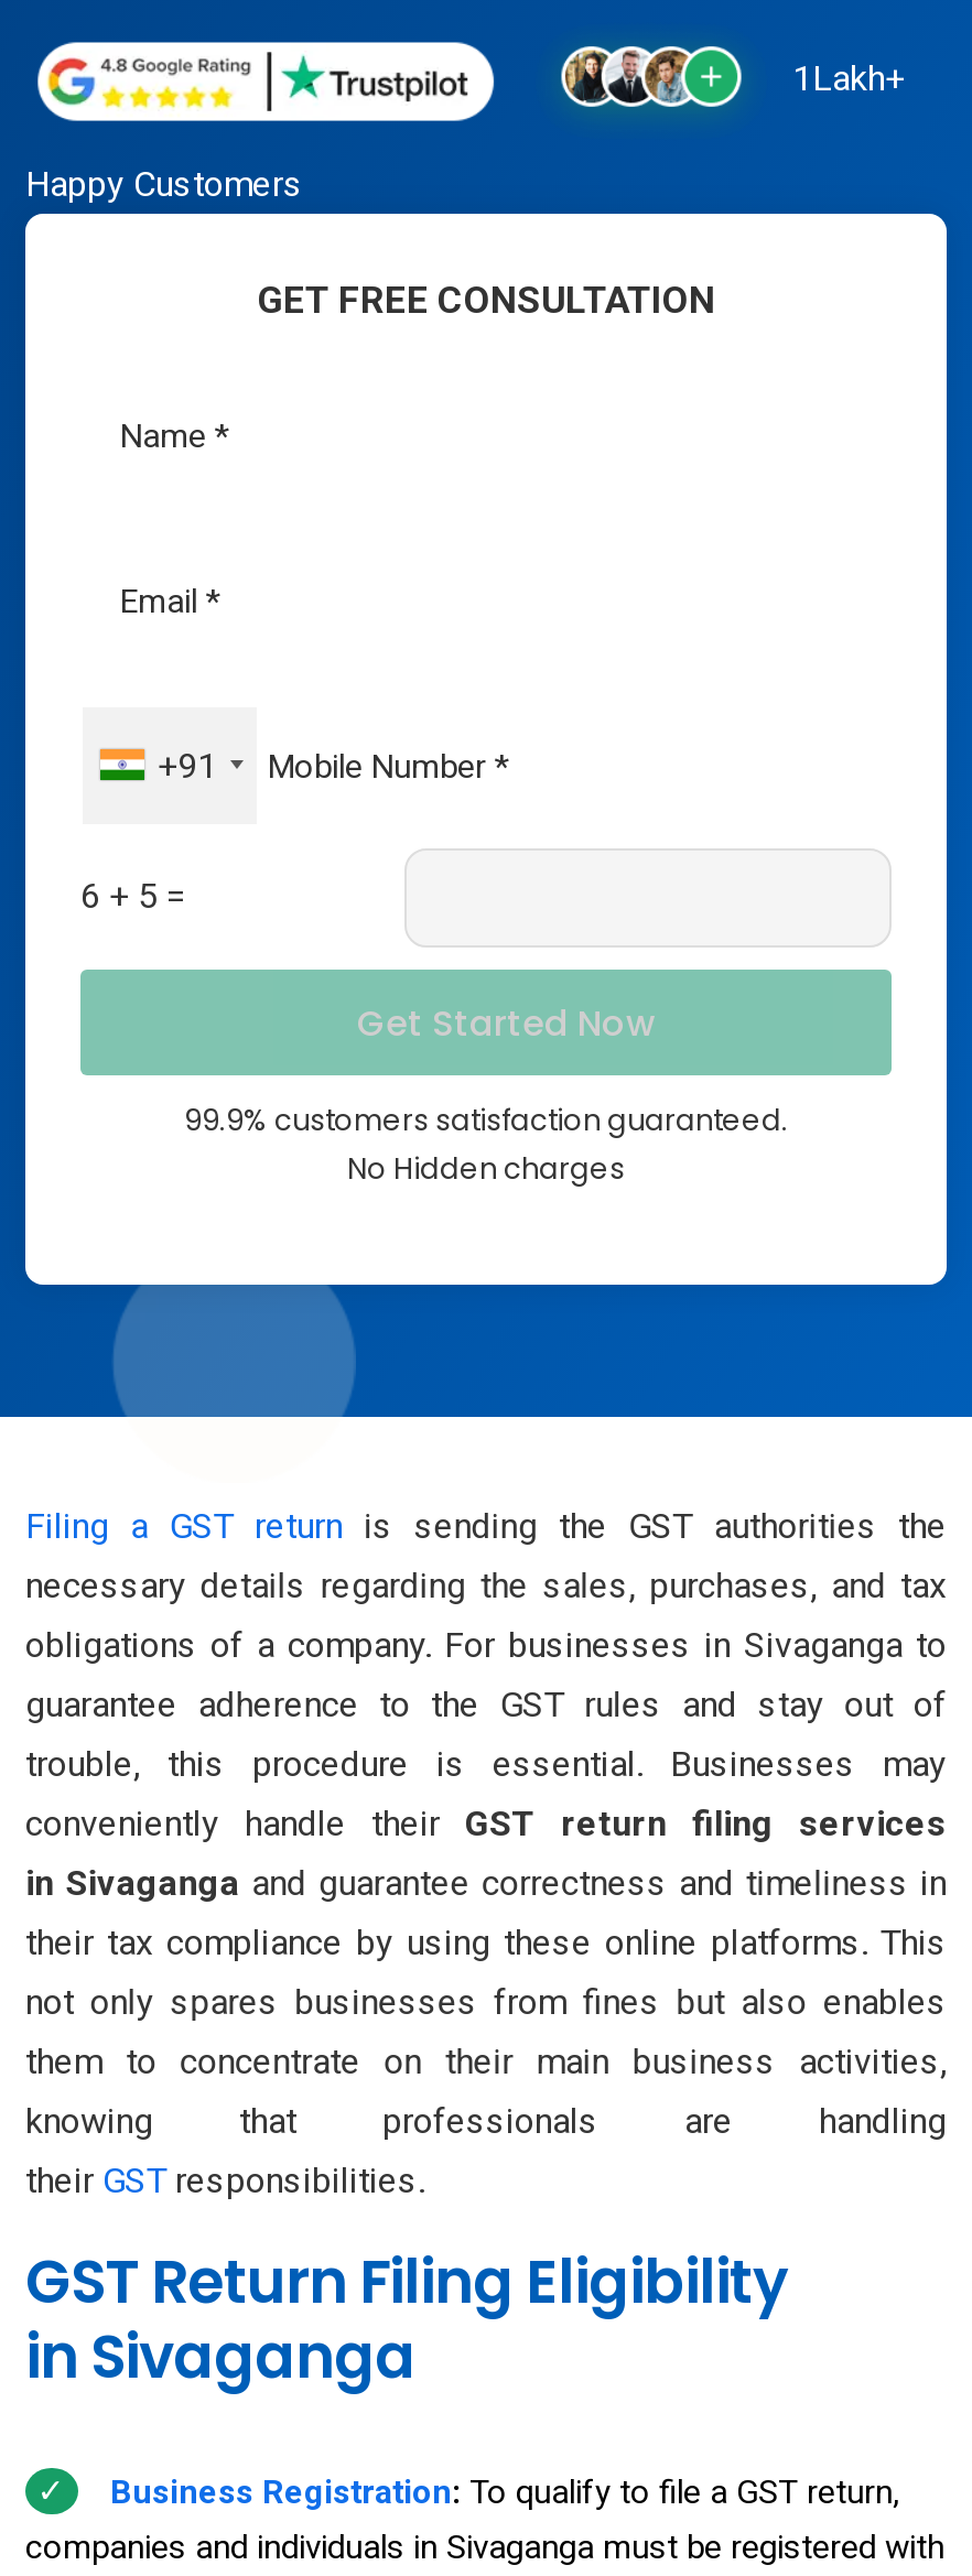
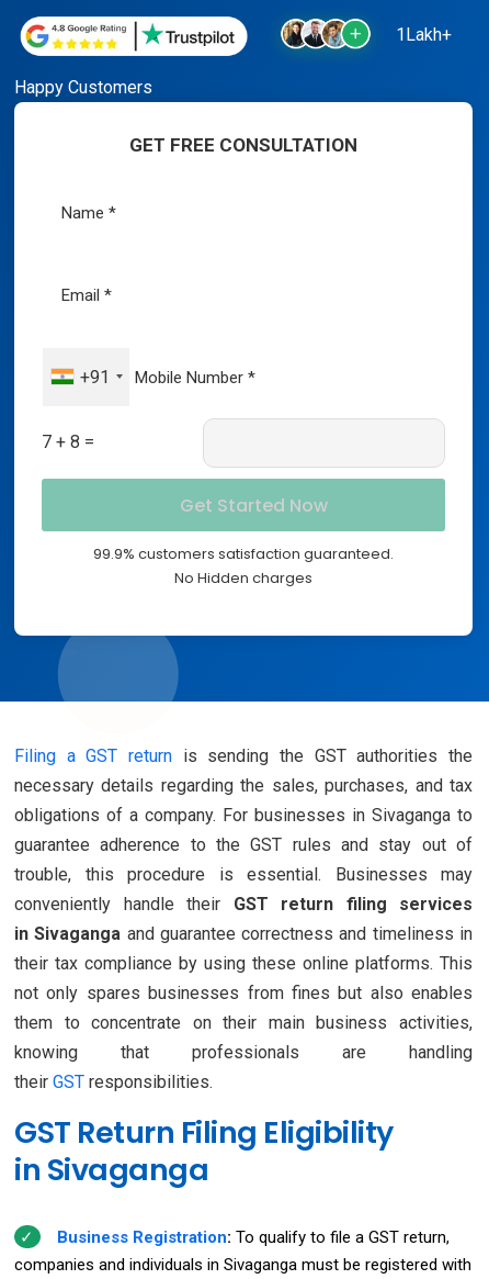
[80,874,186,916] 6 + 5 = -> [42,431,94,452] 7 + 8 =

